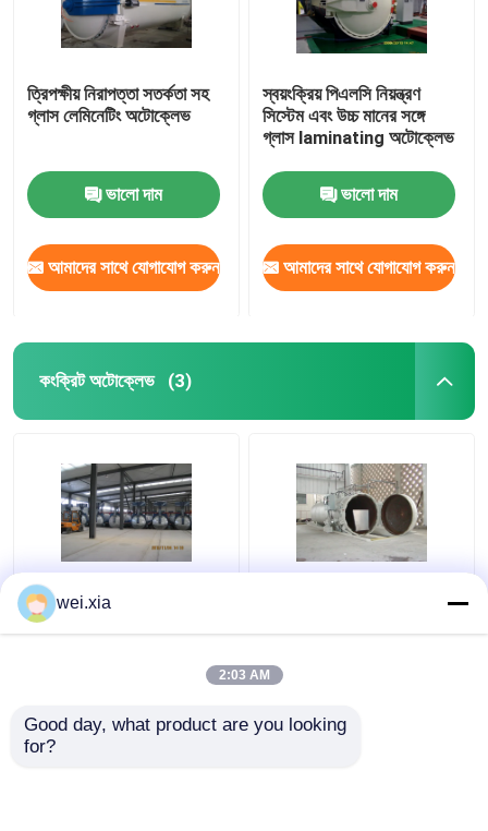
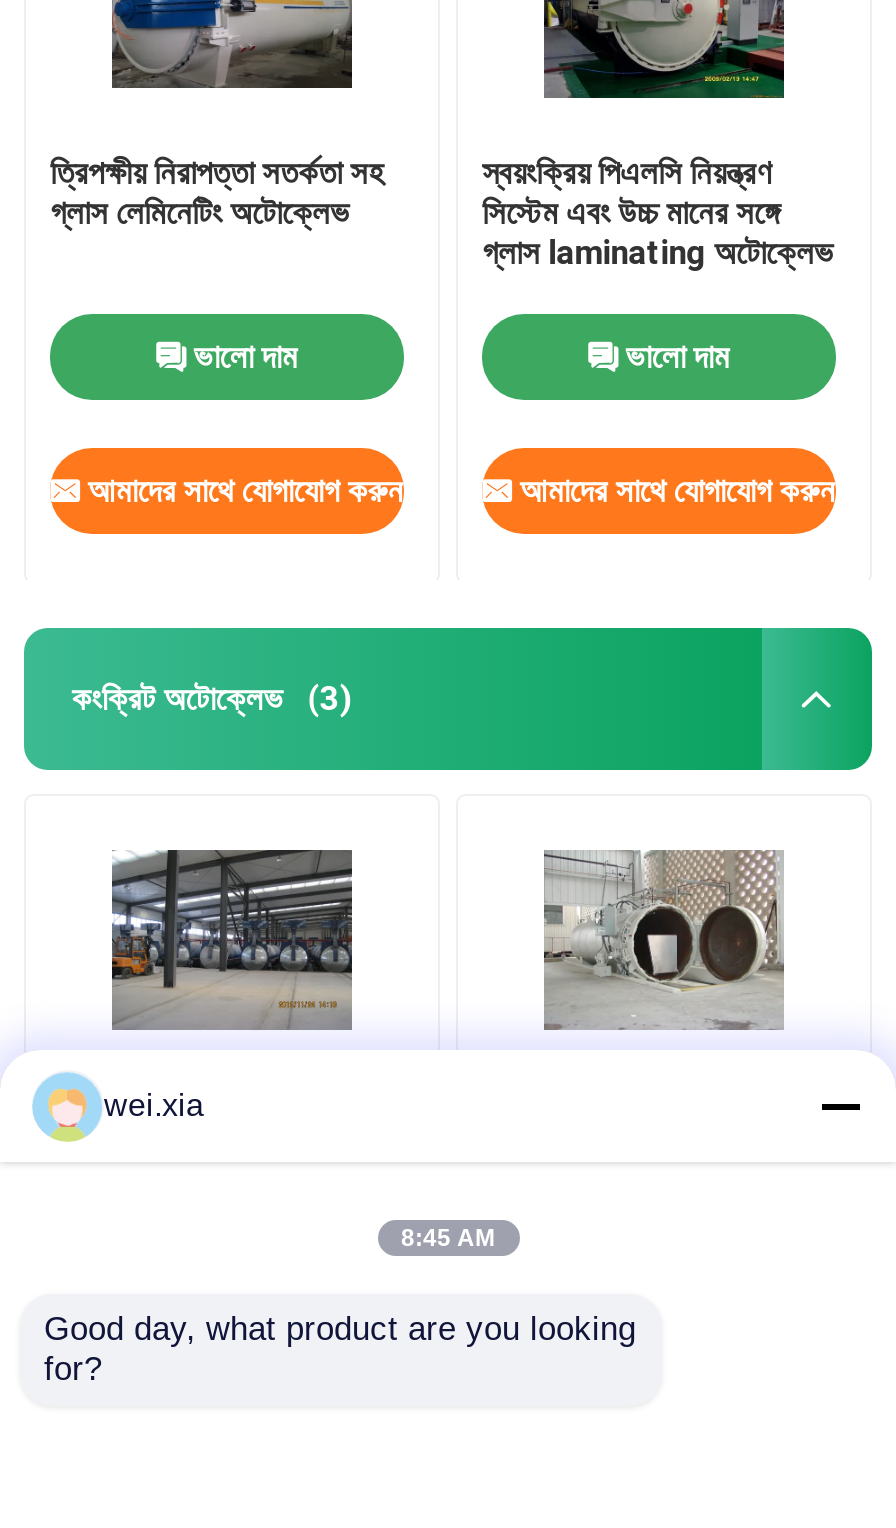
[218,667,270,683] 2:03 AM -> [401,1224,495,1252] 8:45 AM

